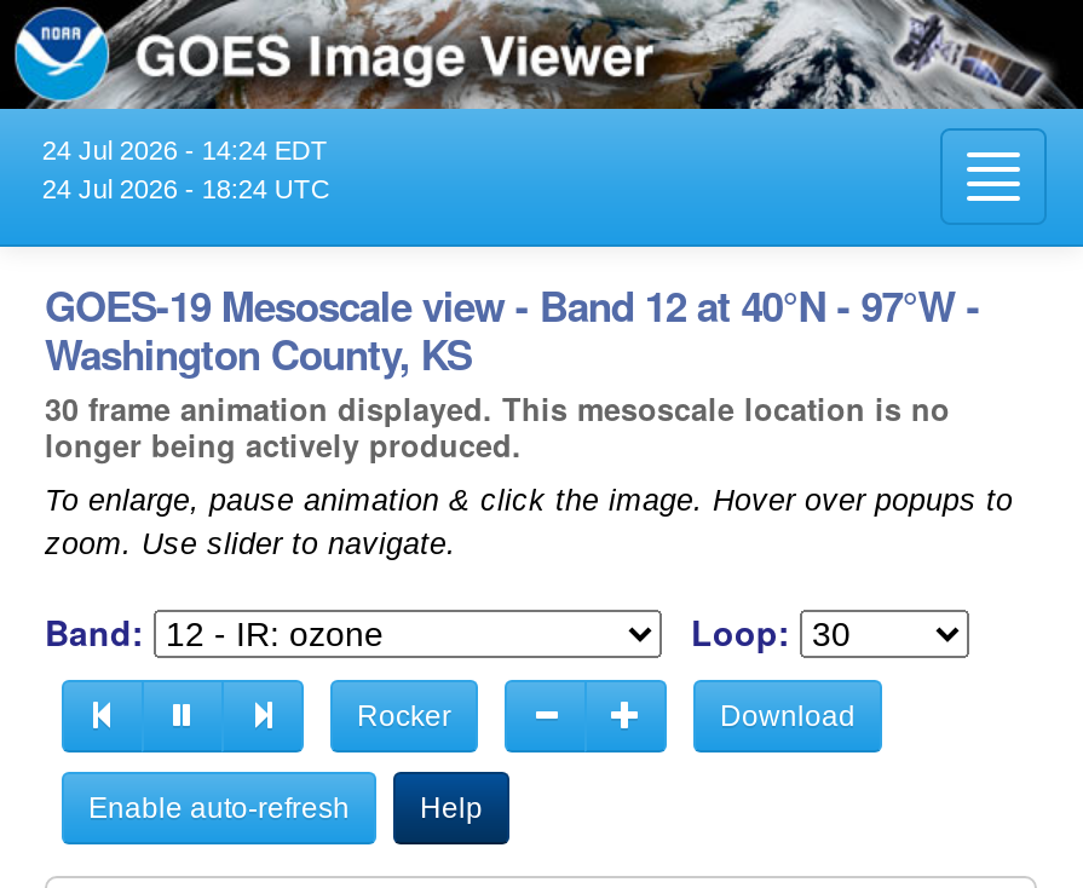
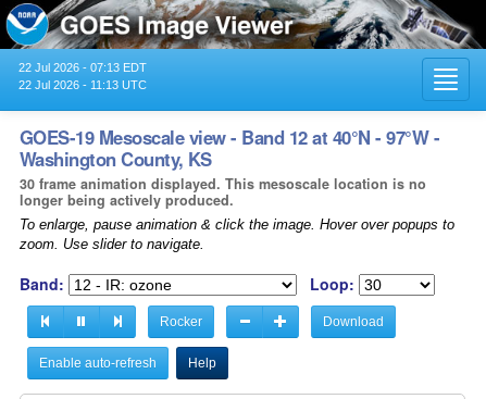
[42,135,328,164] 24 Jul 2026 - 14:24 EDT -> [18,61,147,74] 22 Jul 2026 - 07:13 EDT
[42,174,330,203] 24 Jul 2026 - 18:24 UTC -> [18,78,147,91] 22 Jul 2026 - 11:13 UTC

